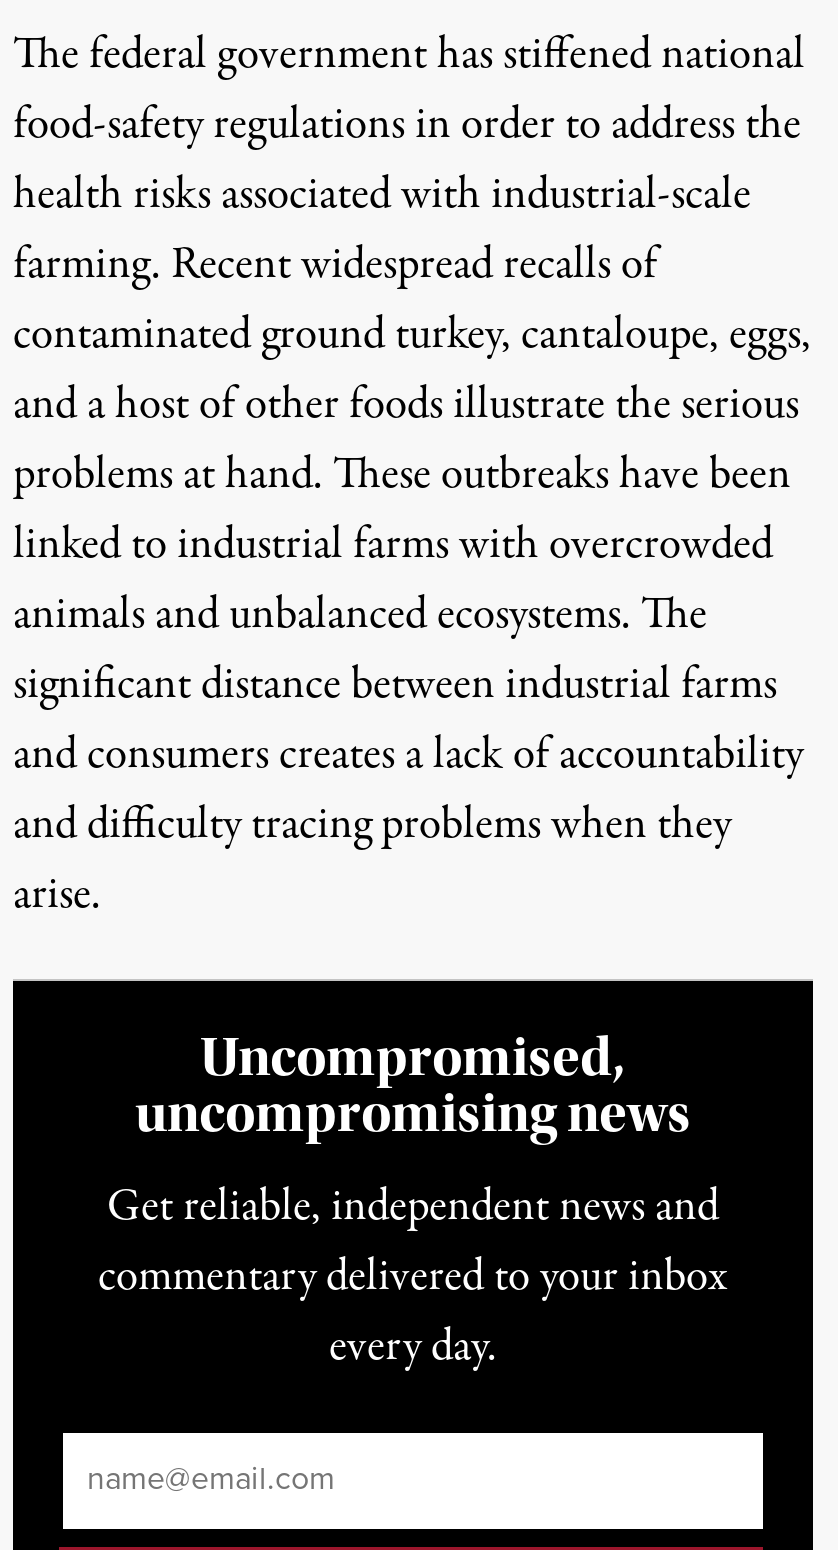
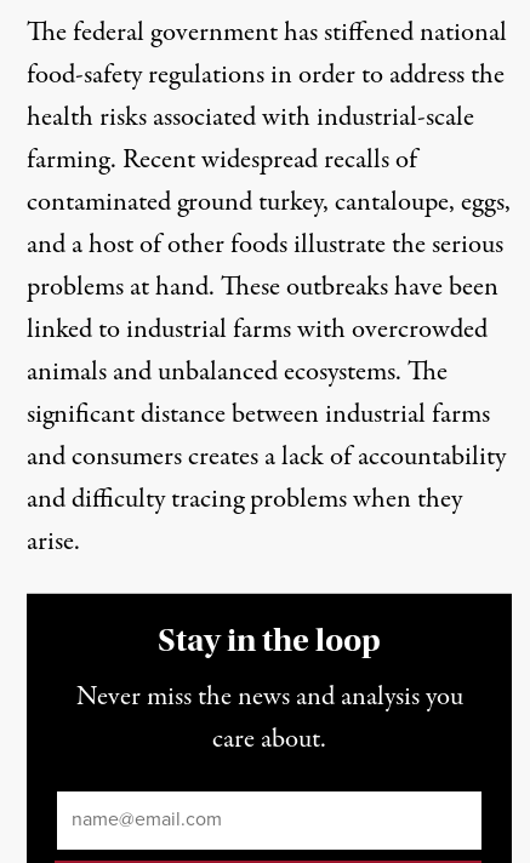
[135,1025,691,1145] Uncompromised, | uncompromising news -> [158,621,381,659] Stay in the loop
[98,1175,728,1379] Get reliable, independent news and | commentary delivered to your inbox | every day. -> [76,678,463,759] Never miss the news and analysis you | care about.

